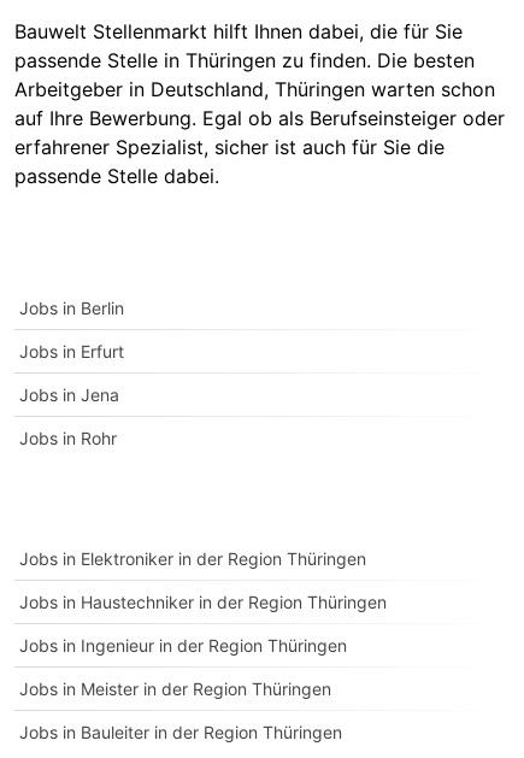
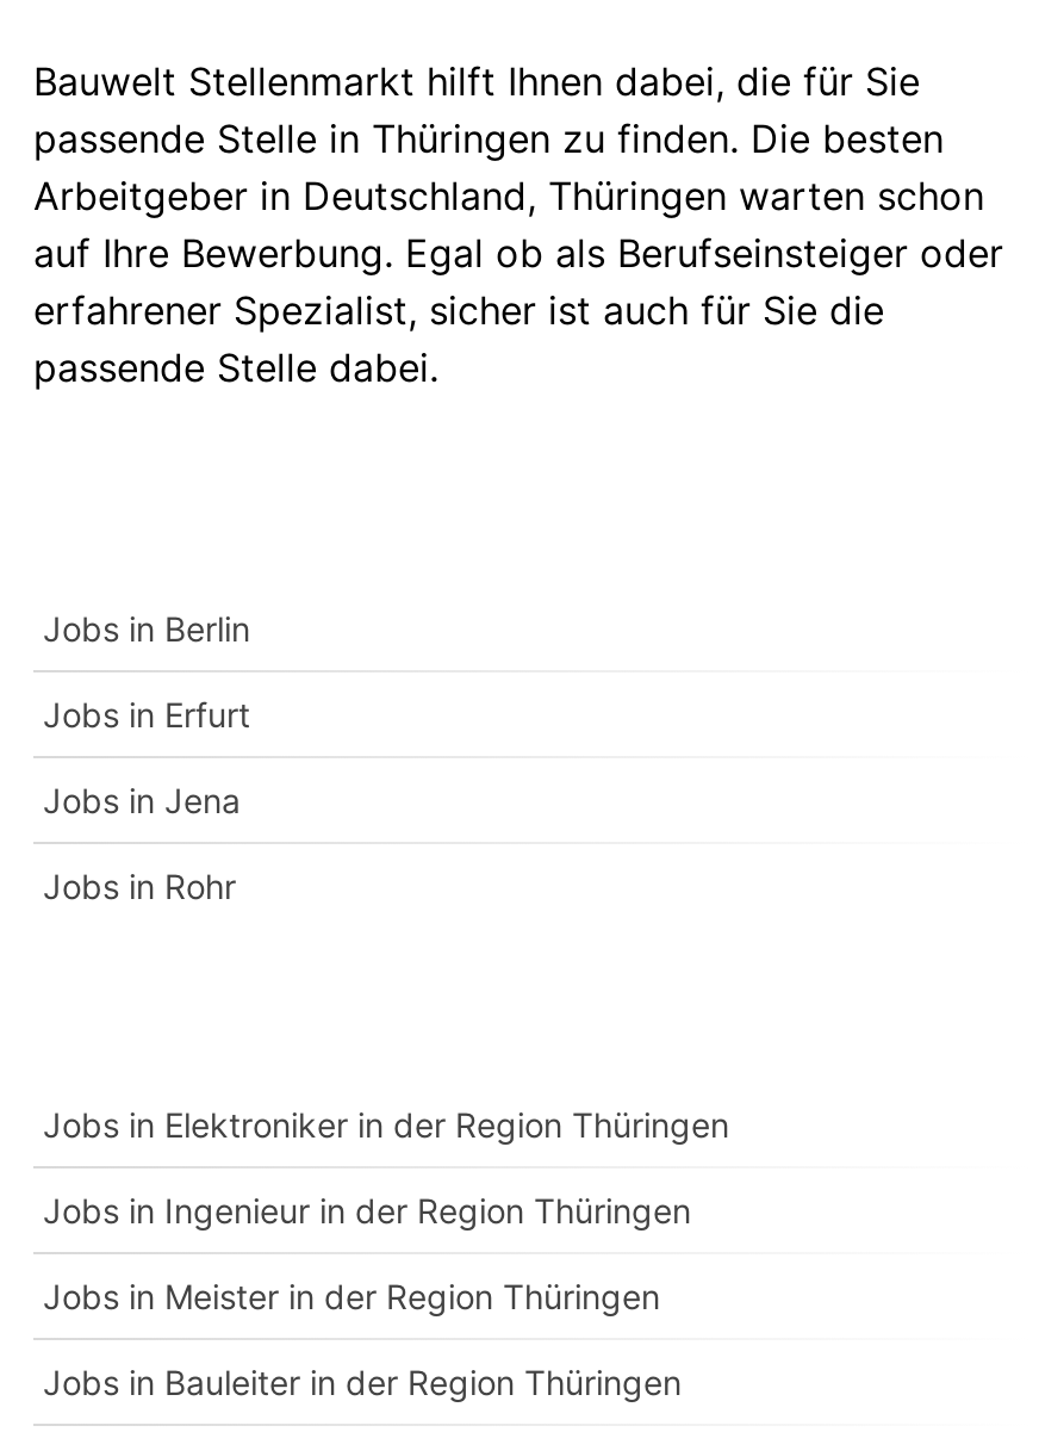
[19,592,387,612] Jobs in Haustechniker in der Region Thüringen -> none

